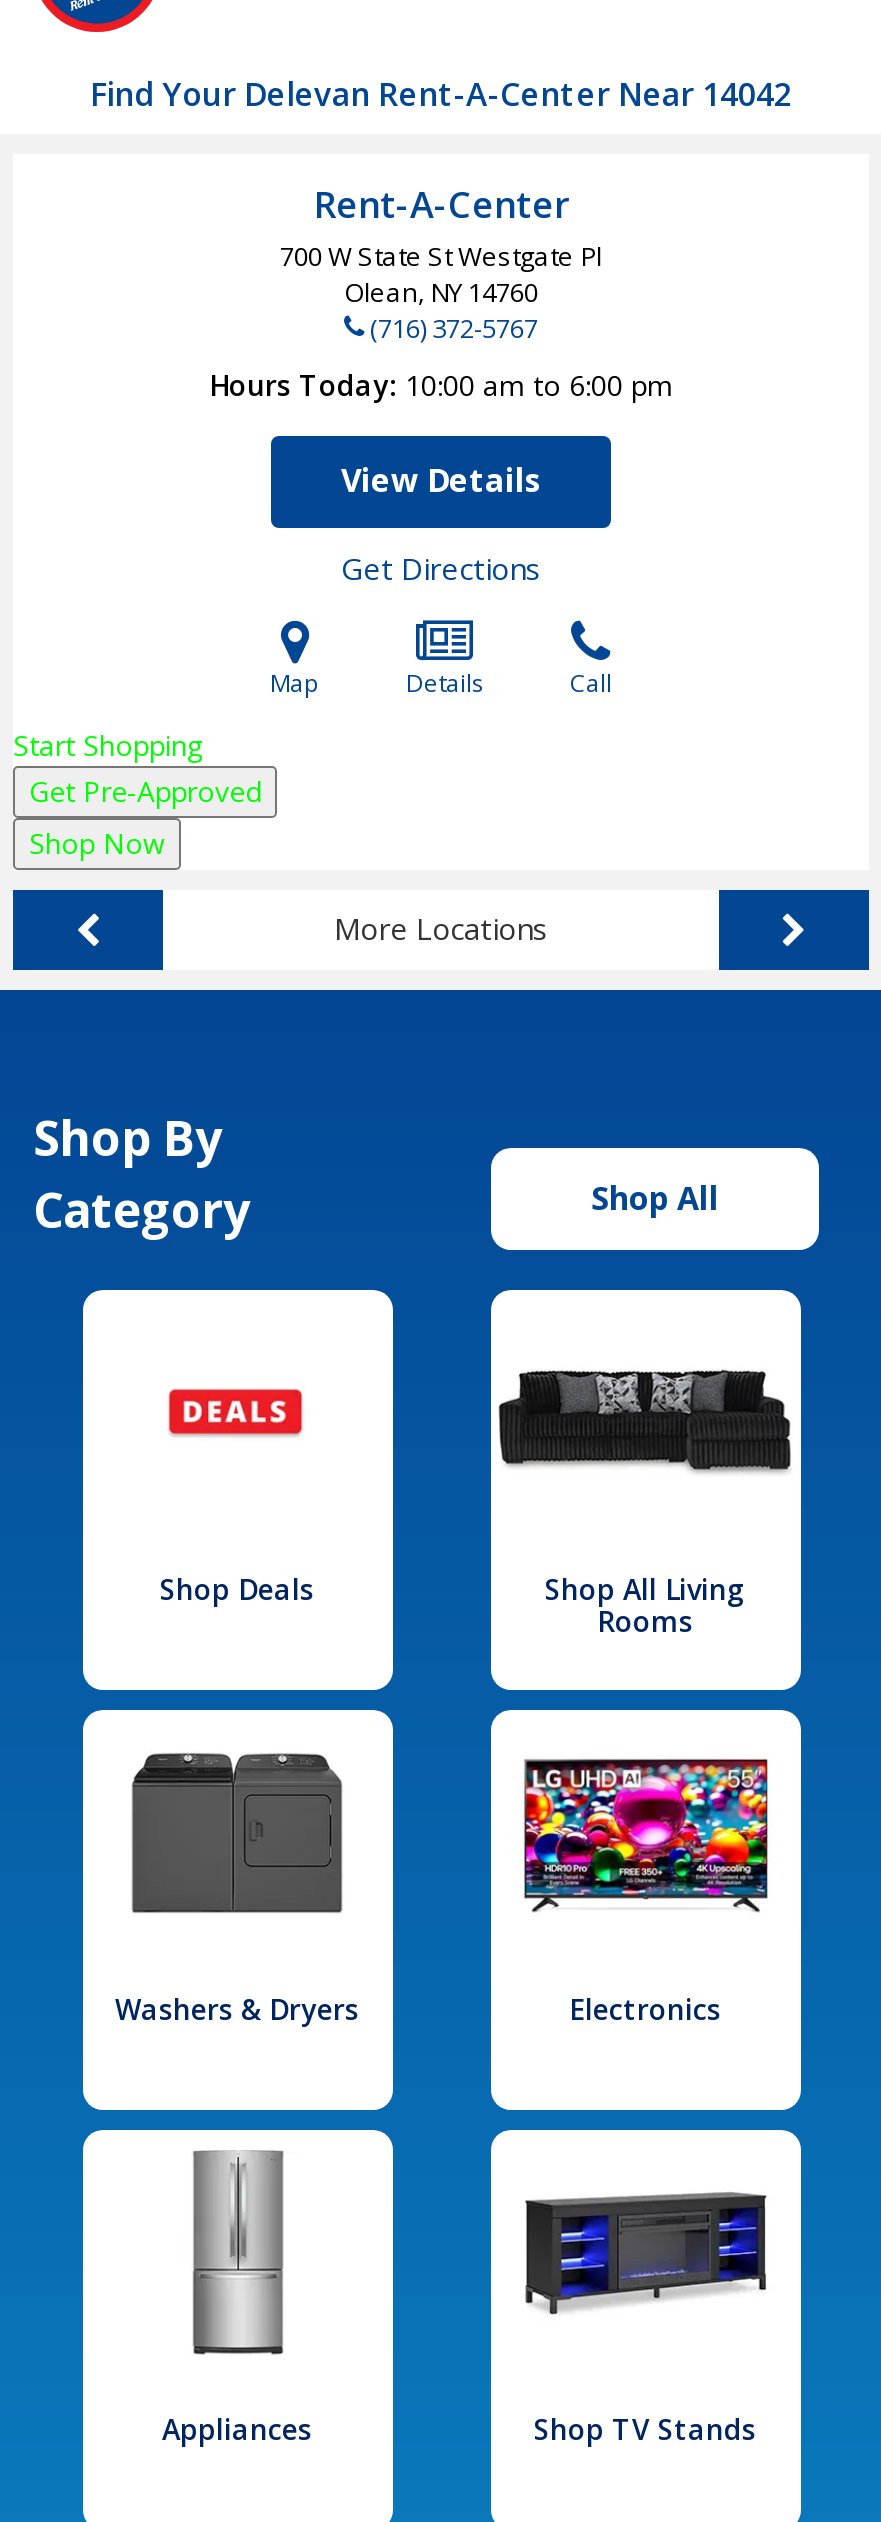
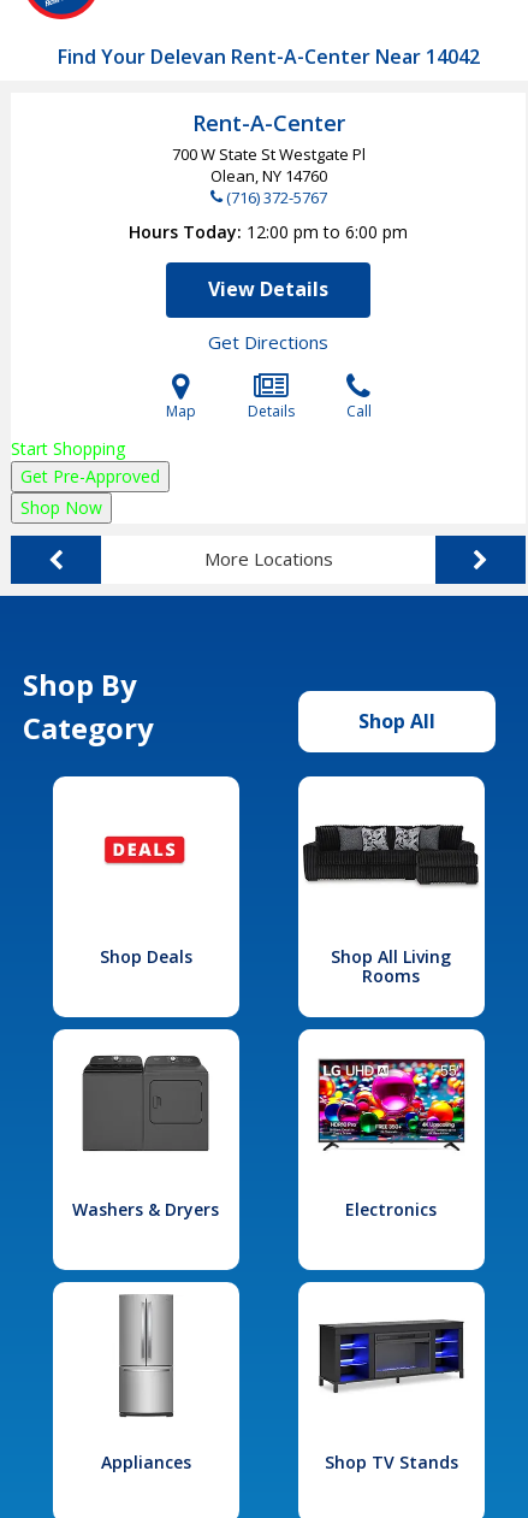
[209,366,673,404] Hours Today 10:00 am to 6:00 pm -> [129,220,408,243] Hours Today 12:00 pm to 6:00 pm

